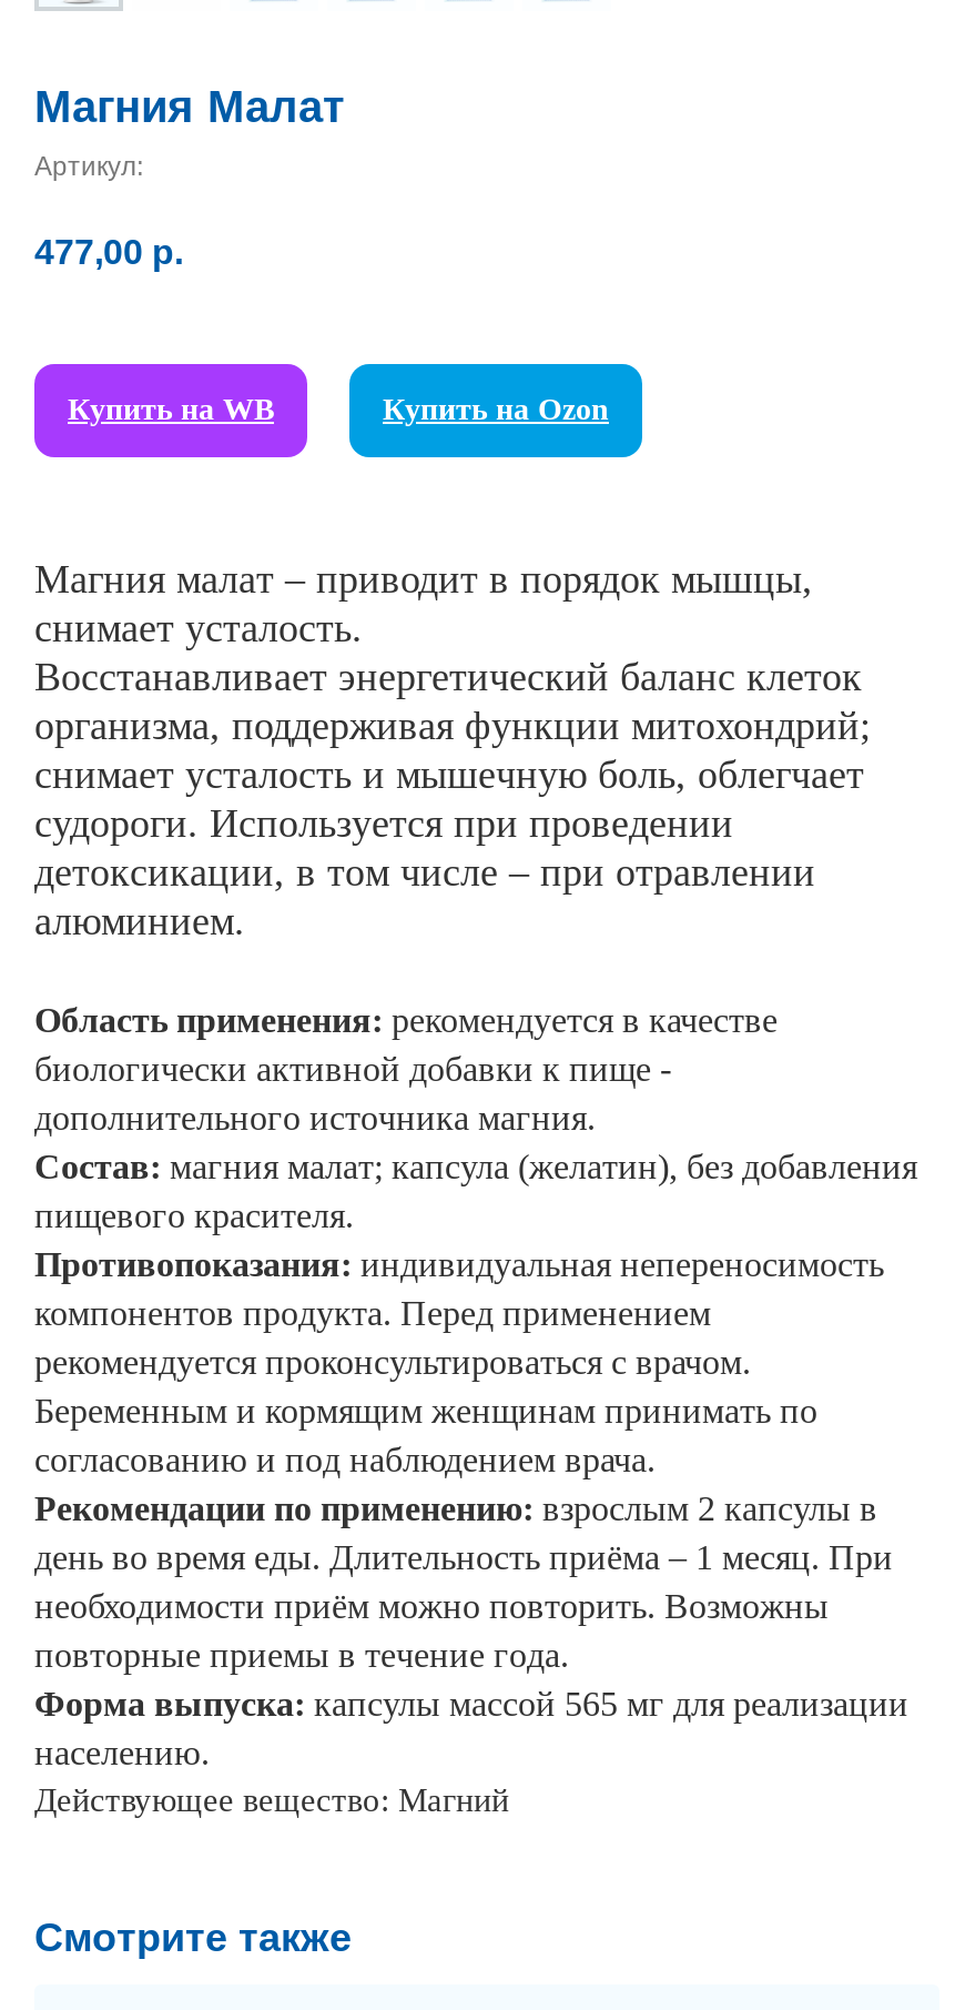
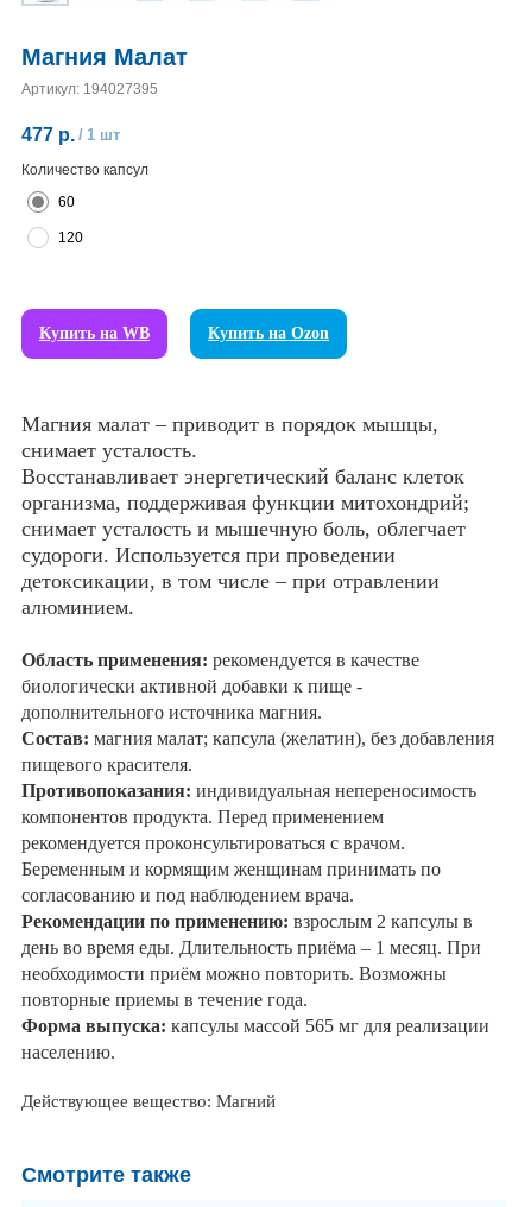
[34,151,183,271] Артикул: | 477,00 р. -> [21,81,158,246] Артикул: 194027395 | 477 р. / 1 шт | Количество капсул | 60 | 120

